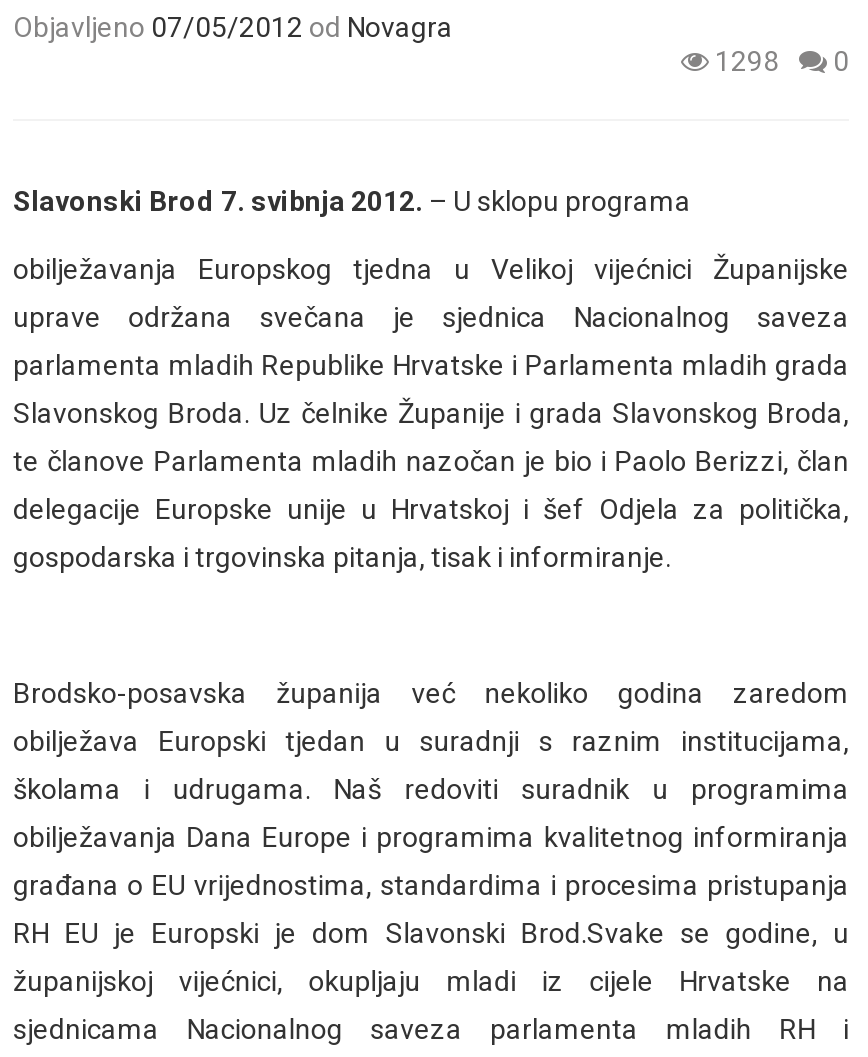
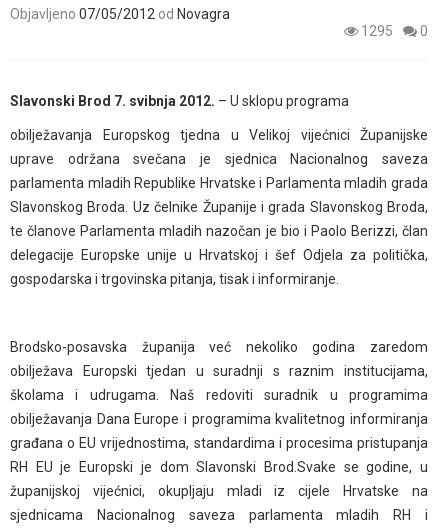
[709,46,849,78] 1298 0 -> [358,23,428,39] 1295 0

